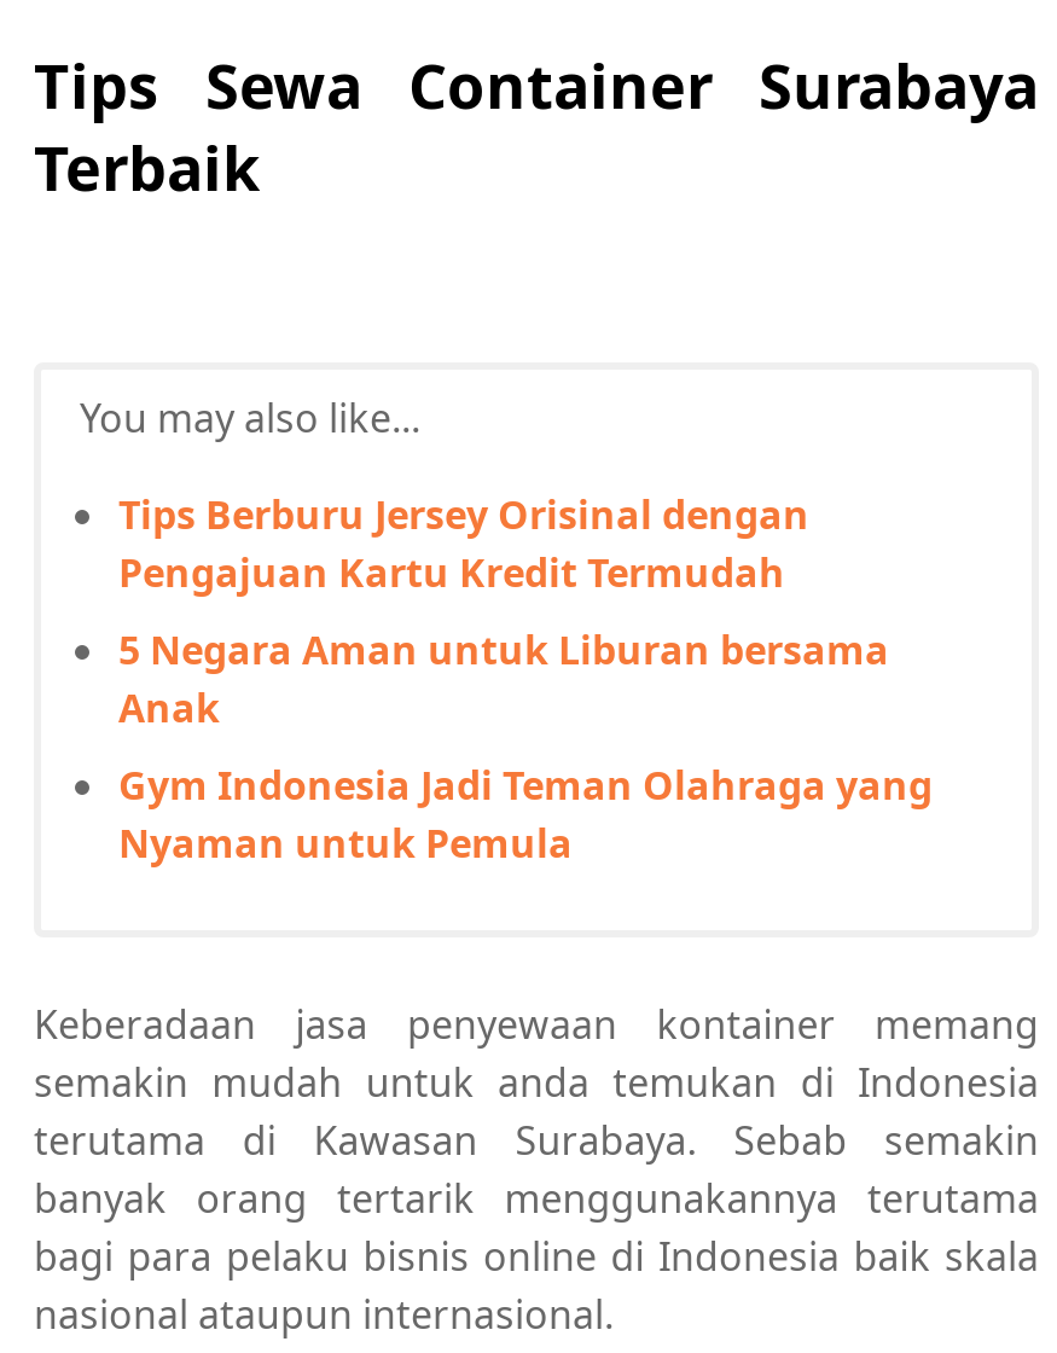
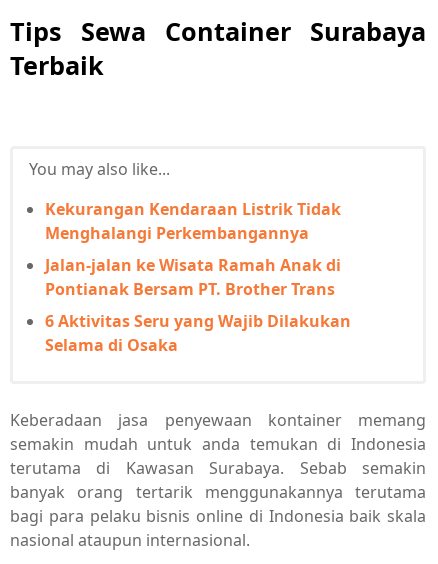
[118,487,809,598] Tips Berburu Jersey Orisinal dengan | Pengajuan Kartu Kredit Termudah -> [45,198,341,244] Kekurangan Kendaraan Listrik Tidak | Menghalangi Perkembangannya
[118,622,889,734] 5 Negara Aman untuk Liburan bersama | Anak -> [45,254,341,300] Jalan-jalan ke Wisata Ramah Anak di | Pontianak Bersam PT. Brother Trans
[118,758,933,869] Gym Indonesia Jadi Teman Olahraga yang | Nyaman untuk Pemula -> [45,310,351,356] 6 Aktivitas Seru yang Wajib Dilakukan | Selama di Osaka

